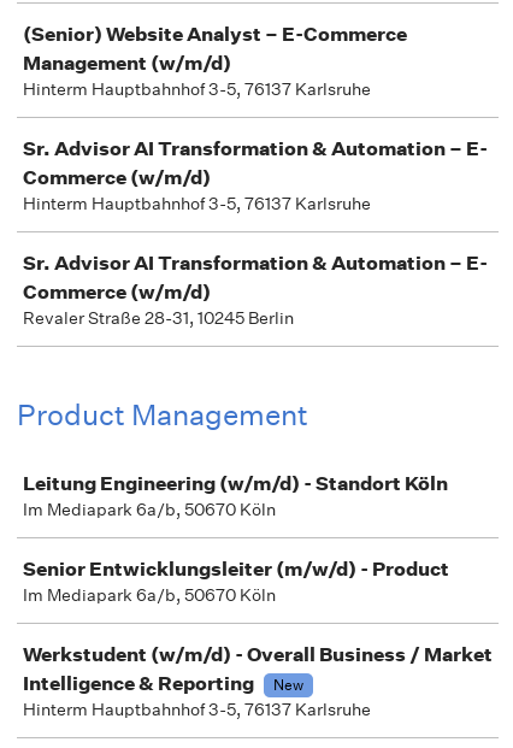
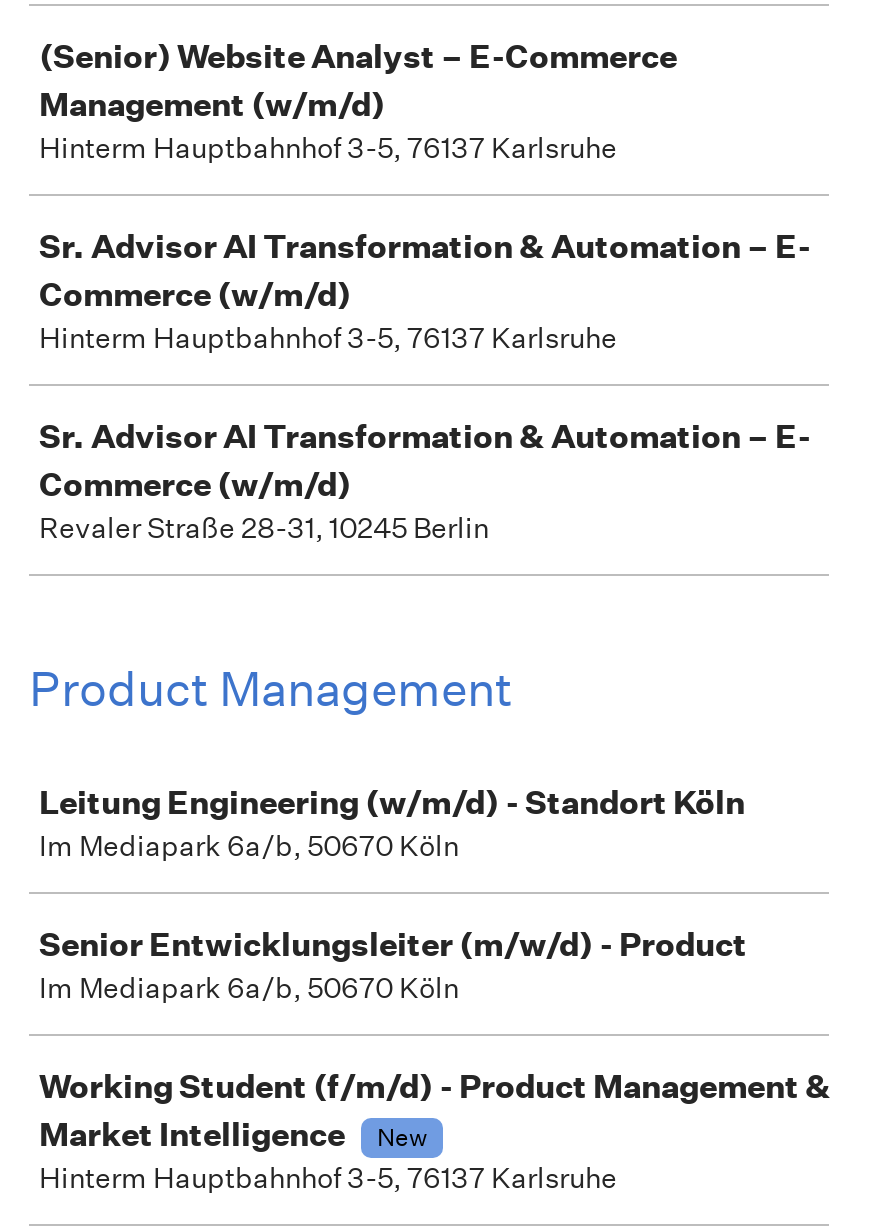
[23,642,493,695] Werkstudent (w/m/d) - Overall Business / Market | Intelligence & Reporting -> [39,1066,831,1154] Working Student (f/m/d) - Product Management & | Market Intelligence

